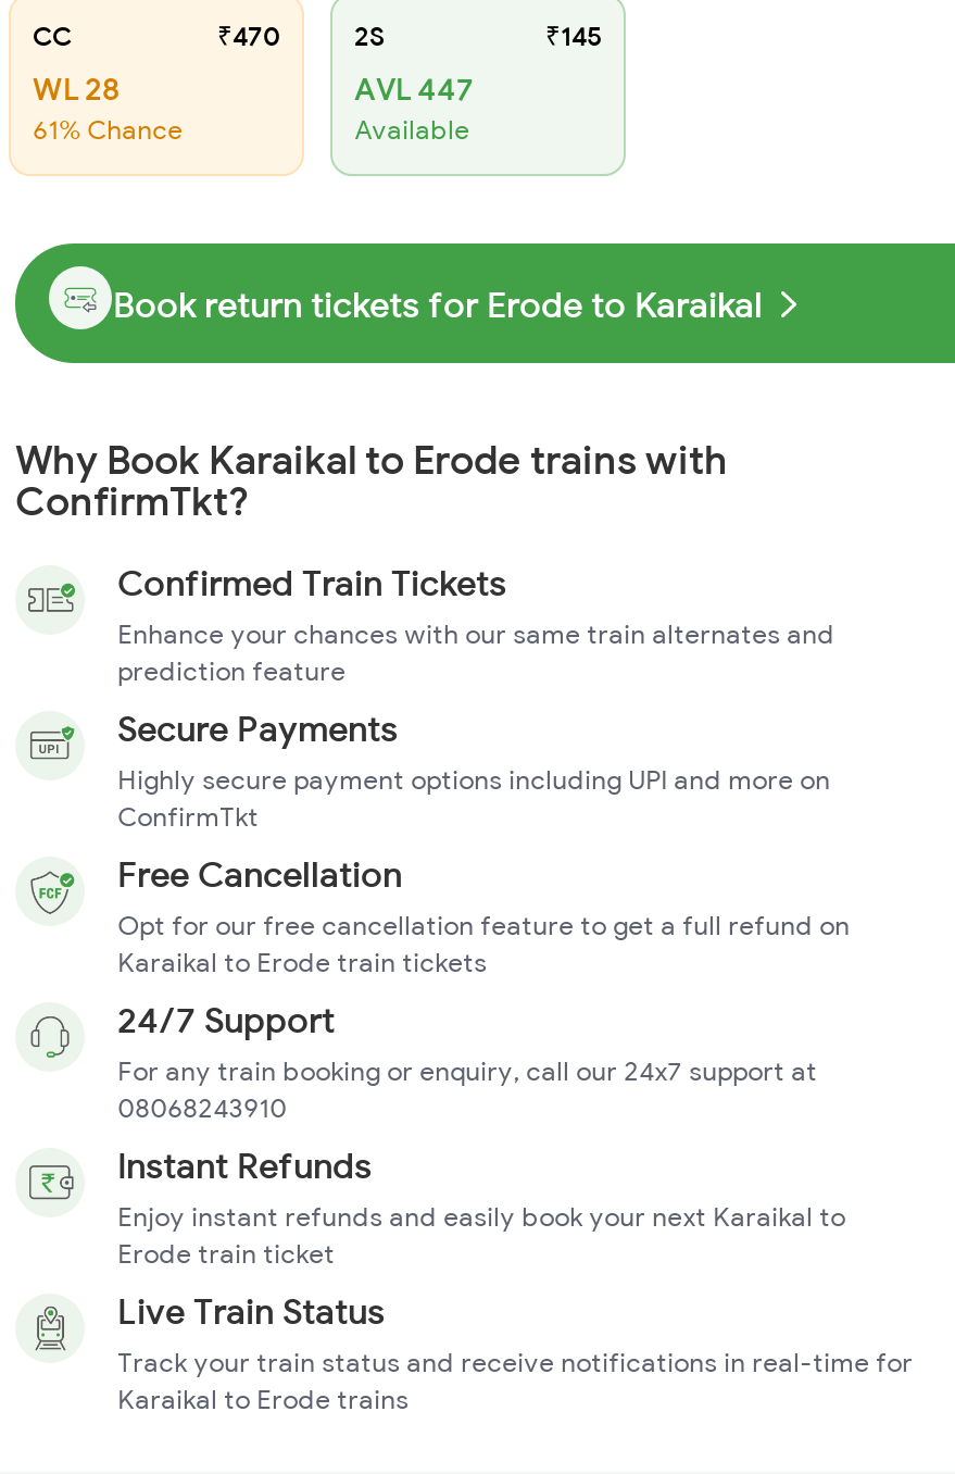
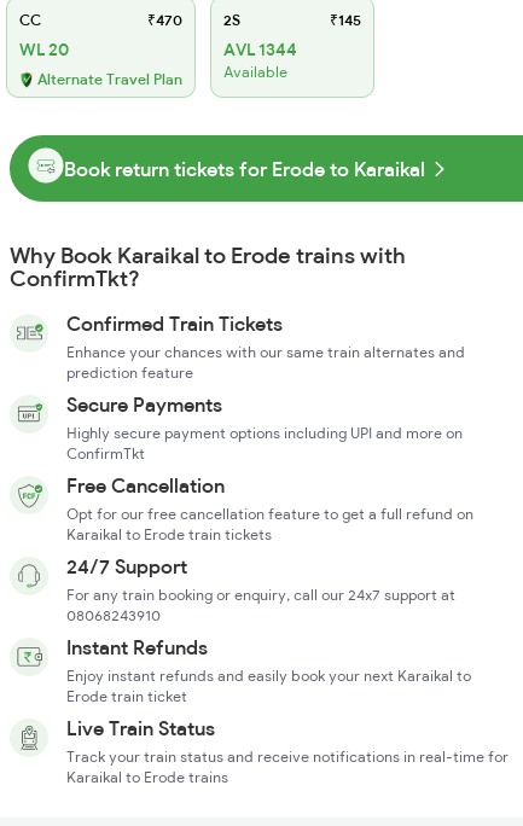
[33,70,183,146] WL 28 | 61% Chance -> [19,39,182,88] WL 20 | Alternate Travel Plan
[354,70,474,109] AVL 447 -> [223,39,297,61] AVL 1344

